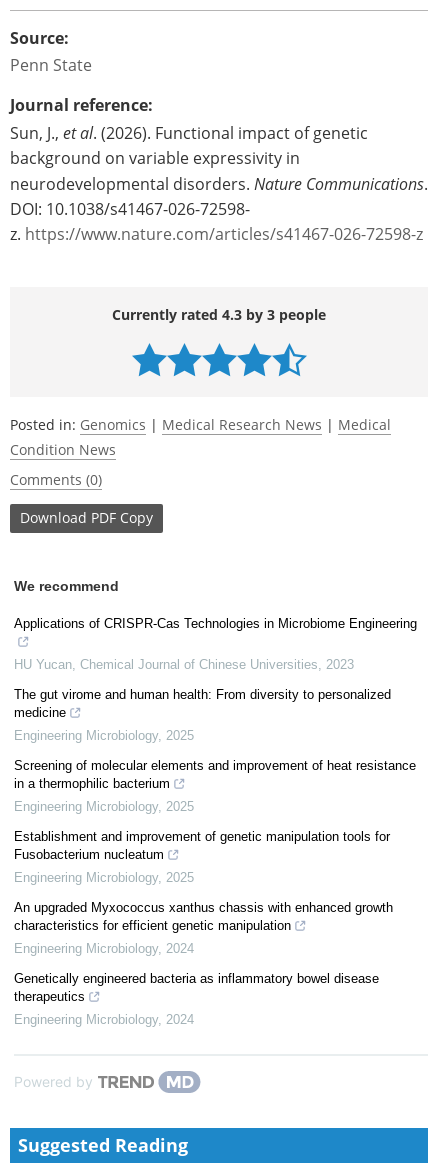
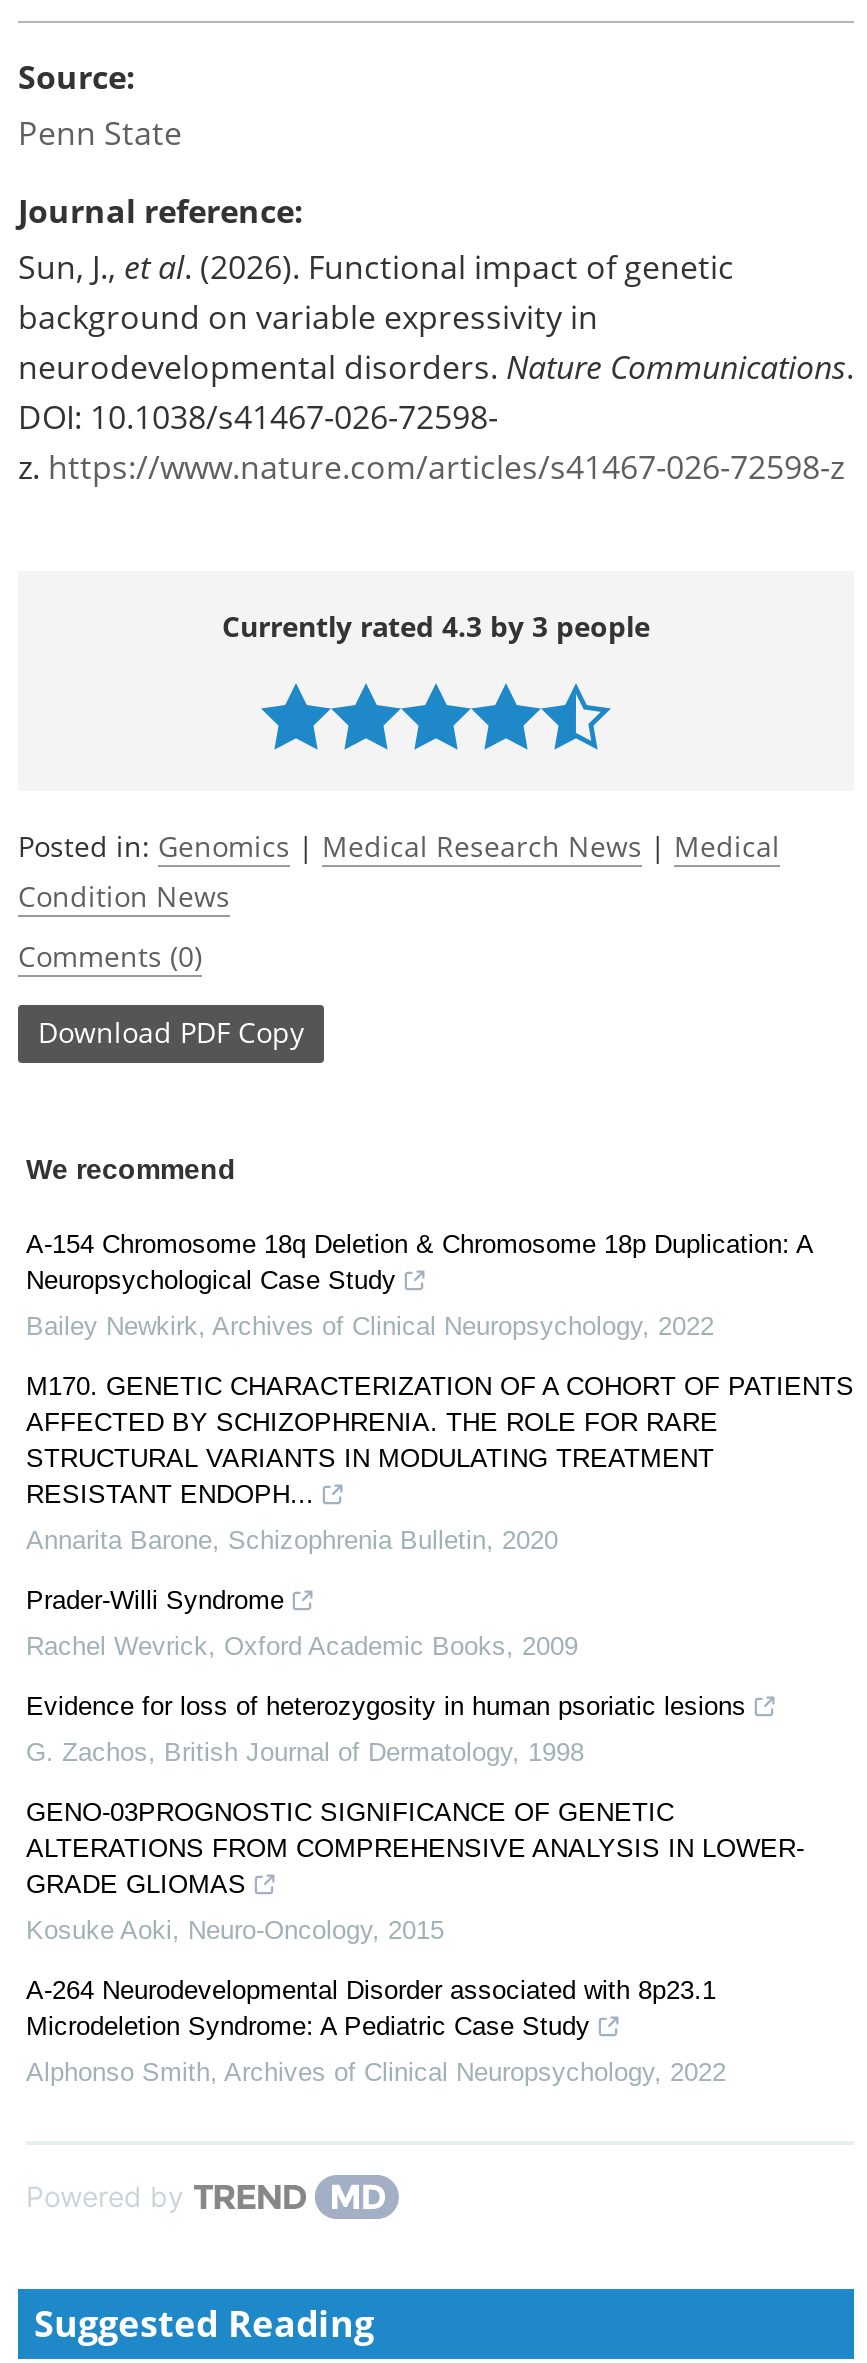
[14,616,417,631] Applications of CRISPR-Cas Technologies in Microbiome Engineering -> [26,1229,812,1295] A-154 Chromosome 18q Deletion & Chromosome 18p Duplication: A | Neuropsychological Case Study
[14,657,354,672] HU Yucan, Chemical Journal of Chinese Universities, 2023 -> [26,1311,714,1341] Bailey Newkirk, Archives of Clinical Neuropsychology, 2022
[14,687,391,720] The gut virome and human health: From diversity to personalized | medicine -> [26,1371,854,1509] M170. GENETIC CHARACTERIZATION OF A COHORT OF PATIENTS | AFFECTED BY SCHIZOPHRENIA. THE ROLE FOR RARE | STRUCTURAL VARIANTS IN MODULATING TREATMENT | RESISTANT ENDOPH...
[14,728,194,743] Engineering Microbiology, 2025 -> [26,1525,558,1555] Annarita Barone, Schizophrenia Bulletin, 2020
[14,758,416,791] Screening of molecular elements and improvement of heat resistance | in a thermophilic bacterium -> [26,1585,284,1615] Prader-Willi Syndrome
[14,799,194,814] Engineering Microbiology, 2025 -> [26,1631,578,1661] Rachel Wevrick, Oxford Academic Books, 2009
[14,829,390,862] Establishment and improvement of genetic manipulation tools for | Fusobacterium nucleatum -> [26,1691,746,1721] Evidence for loss of heterozygosity in human psoriatic lesions
[14,870,194,885] Engineering Microbiology, 2025 -> [26,1737,584,1767] G. Zachos, British Journal of Dermatology, 1998
[14,900,393,933] An upgraded Myxococcus xanthus chassis with enhanced growth | characteristics for efficient genetic manipulation -> [26,1797,804,1899] GENO-03PROGNOSTIC SIGNIFICANCE OF GENETIC | ALTERATIONS FROM COMPREHENSIVE ANALYSIS IN LOWER- | GRADE GLIOMAS
[14,941,194,956] Engineering Microbiology, 2024 -> [26,1915,444,1945] Kosuke Aoki, Neuro-Oncology, 2015
[14,971,379,1004] Genetically engineered bacteria as inflammatory bowel disease | therapeutics -> [26,1975,716,2041] A-264 Neurodevelopmental Disorder associated with 8p23.1 | Microdeletion Syndrome: A Pediatric Case Study
[14,1012,194,1027] Engineering Microbiology, 2024 -> [26,2057,726,2087] Alphonso Smith, Archives of Clinical Neuropsychology, 2022

